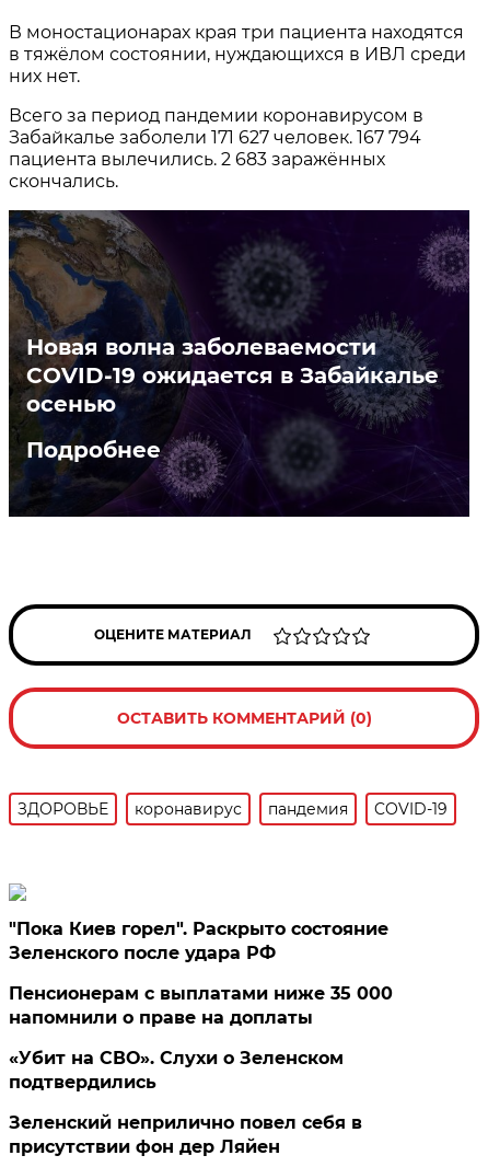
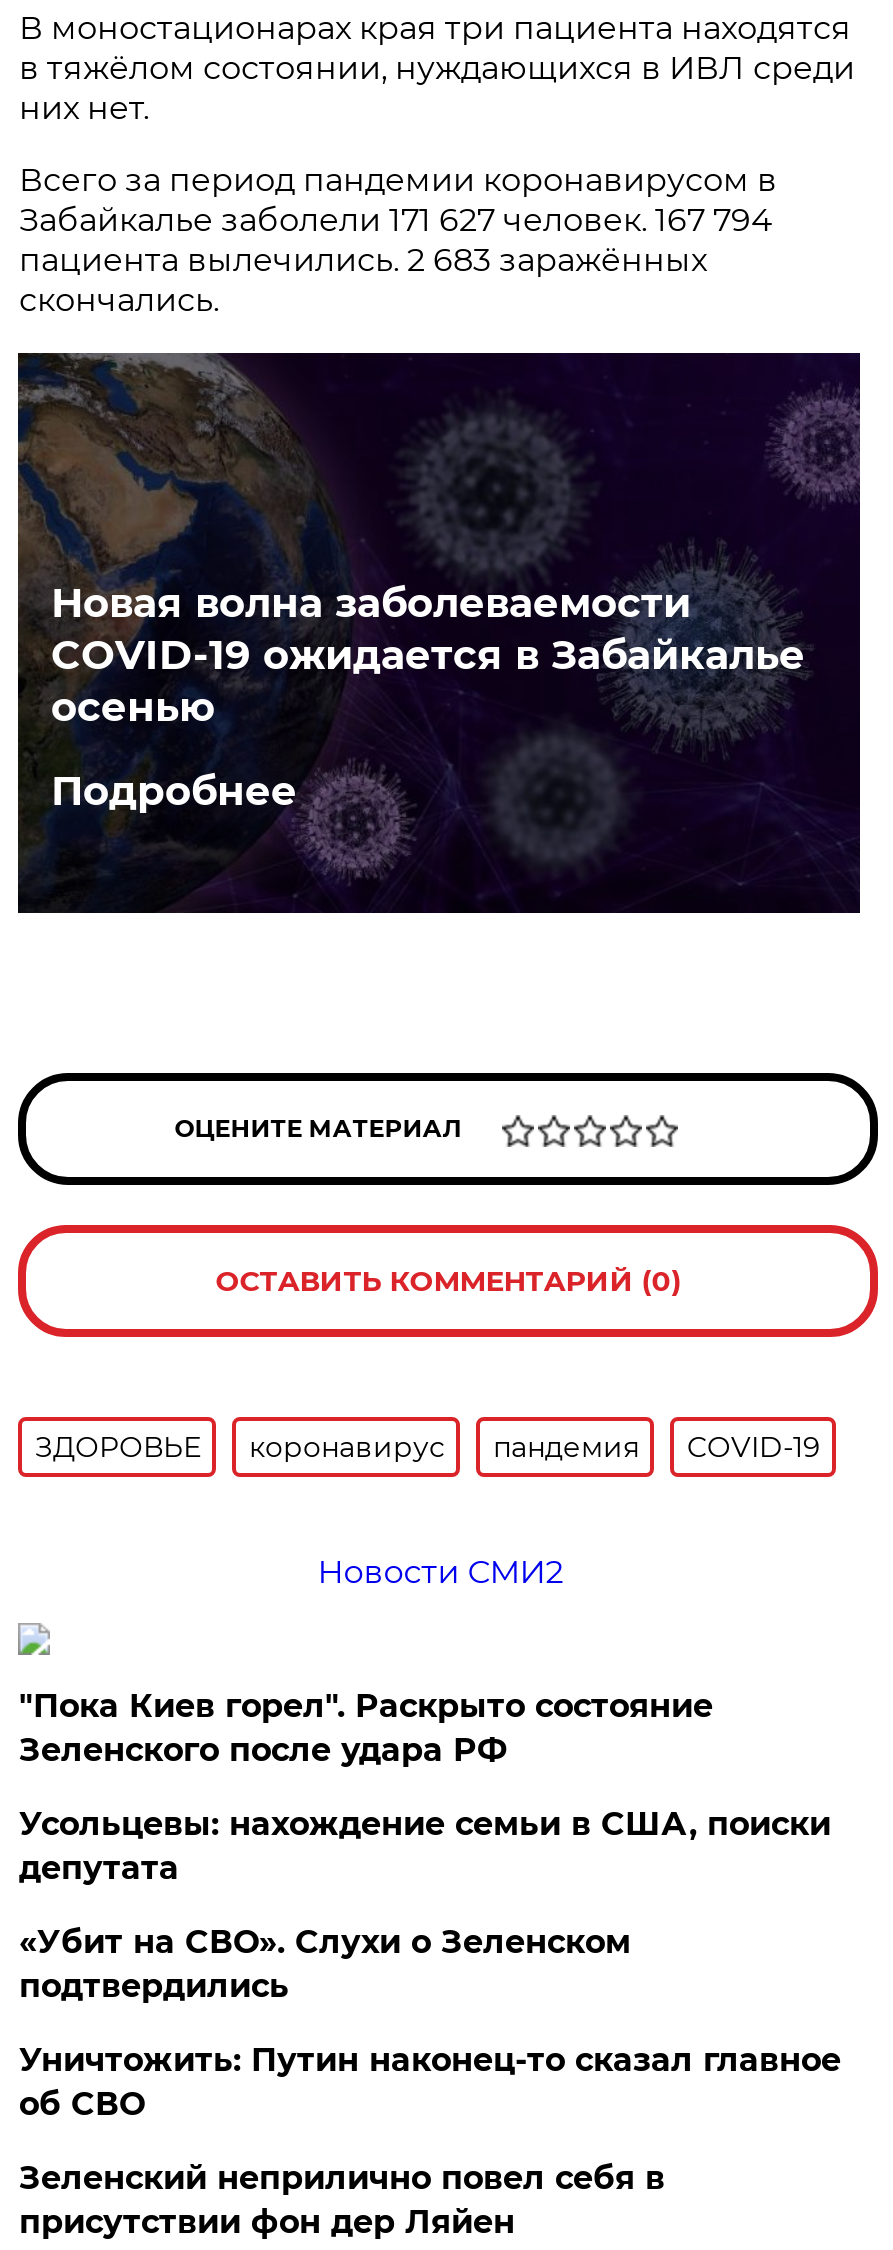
none -> [317,1553,563,1591] Новости СМИ2
[9,983,393,1028] Пенсионерам с выплатами ниже 35 000 | напомнили о праве на доплаты -> [19,1805,831,1887] Усольцевы: нахождение семьи в США, поиски | депутата
none -> [19,2041,841,2123] Уничтожить: Путин наконец-то сказал главное | об СВО

